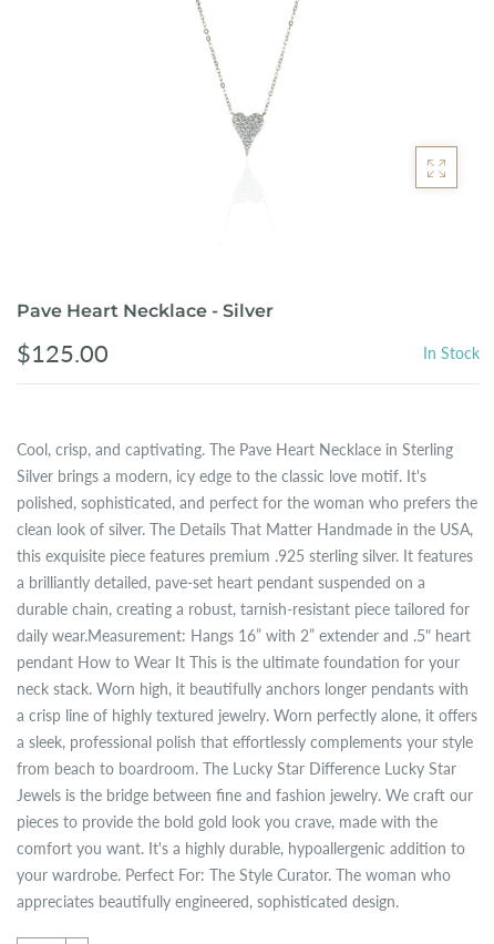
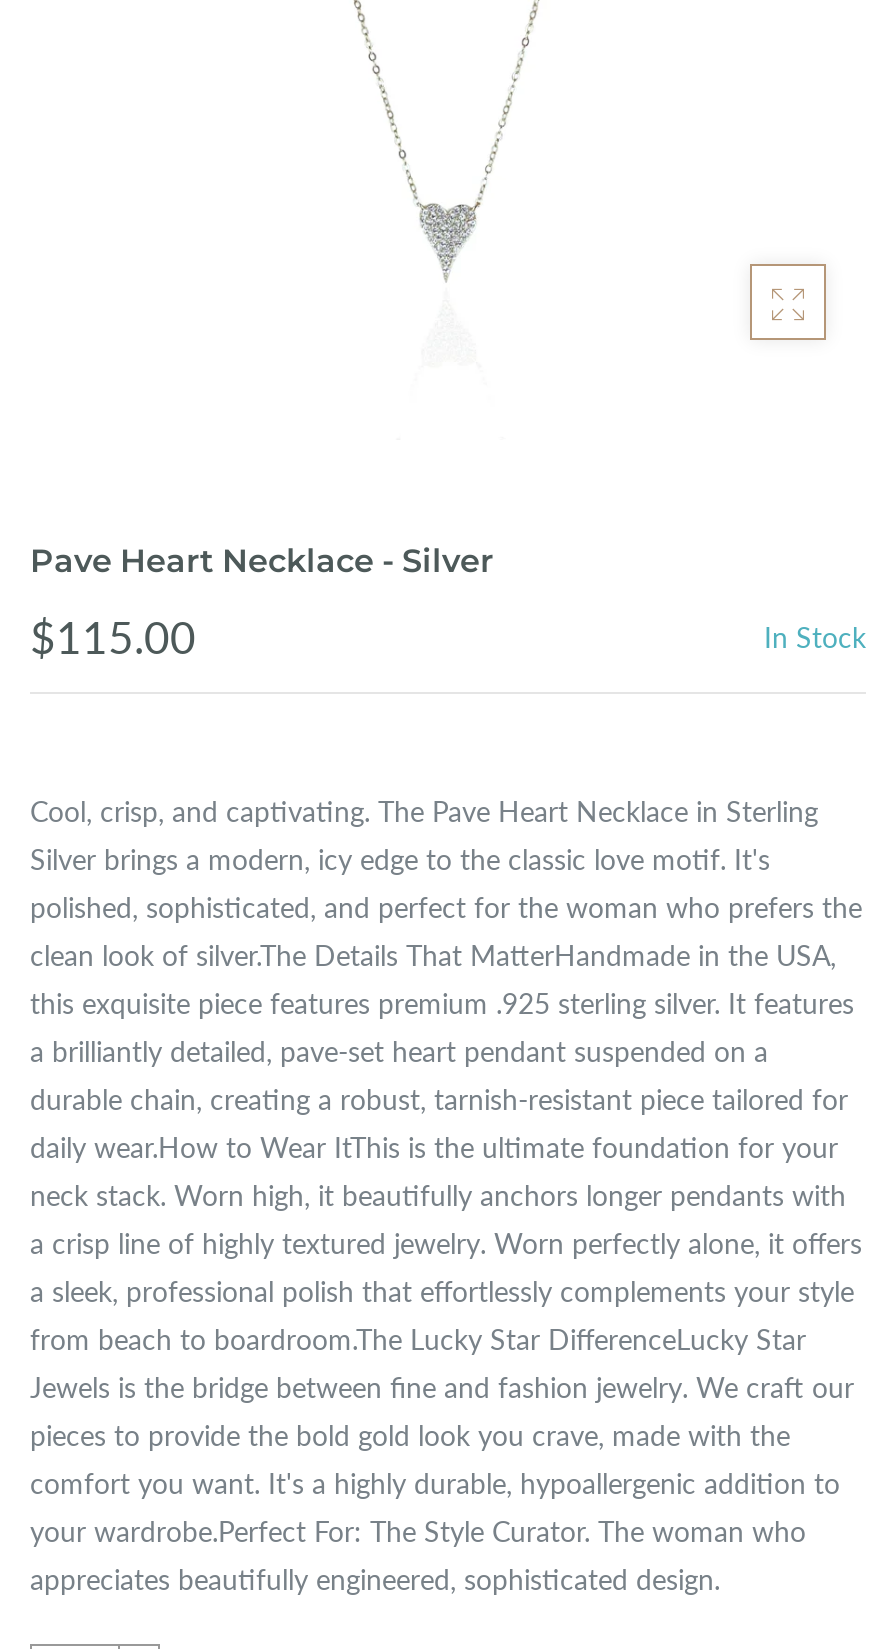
[17,338,109,368] $125.00 -> [30,610,196,664] $115.00
[17,520,473,538] clean look of silver. The Details That Matter Handmade in the USA, -> [30,938,836,972] clean look of silver.The Details That MatterHandmade in the USA,
[17,626,471,671] daily wear.Measurement: Hangs 16” with 2” extender and .5" heart | pendant How to Wear It This is the ultimate foundation for your -> [30,1130,838,1164] daily wear.How to Wear ItThis is the ultimate foundation for your
[17,759,456,778] from beach to boardroom. The Lucky Star Difference Lucky Star -> [30,1322,806,1356] from beach to boardroom.The Lucky Star DifferenceLucky Star
[17,865,451,884] your wardrobe. Perfect For: The Style Curator. The woman who -> [30,1514,806,1548] your wardrobe.Perfect For: The Style Curator. The woman who

